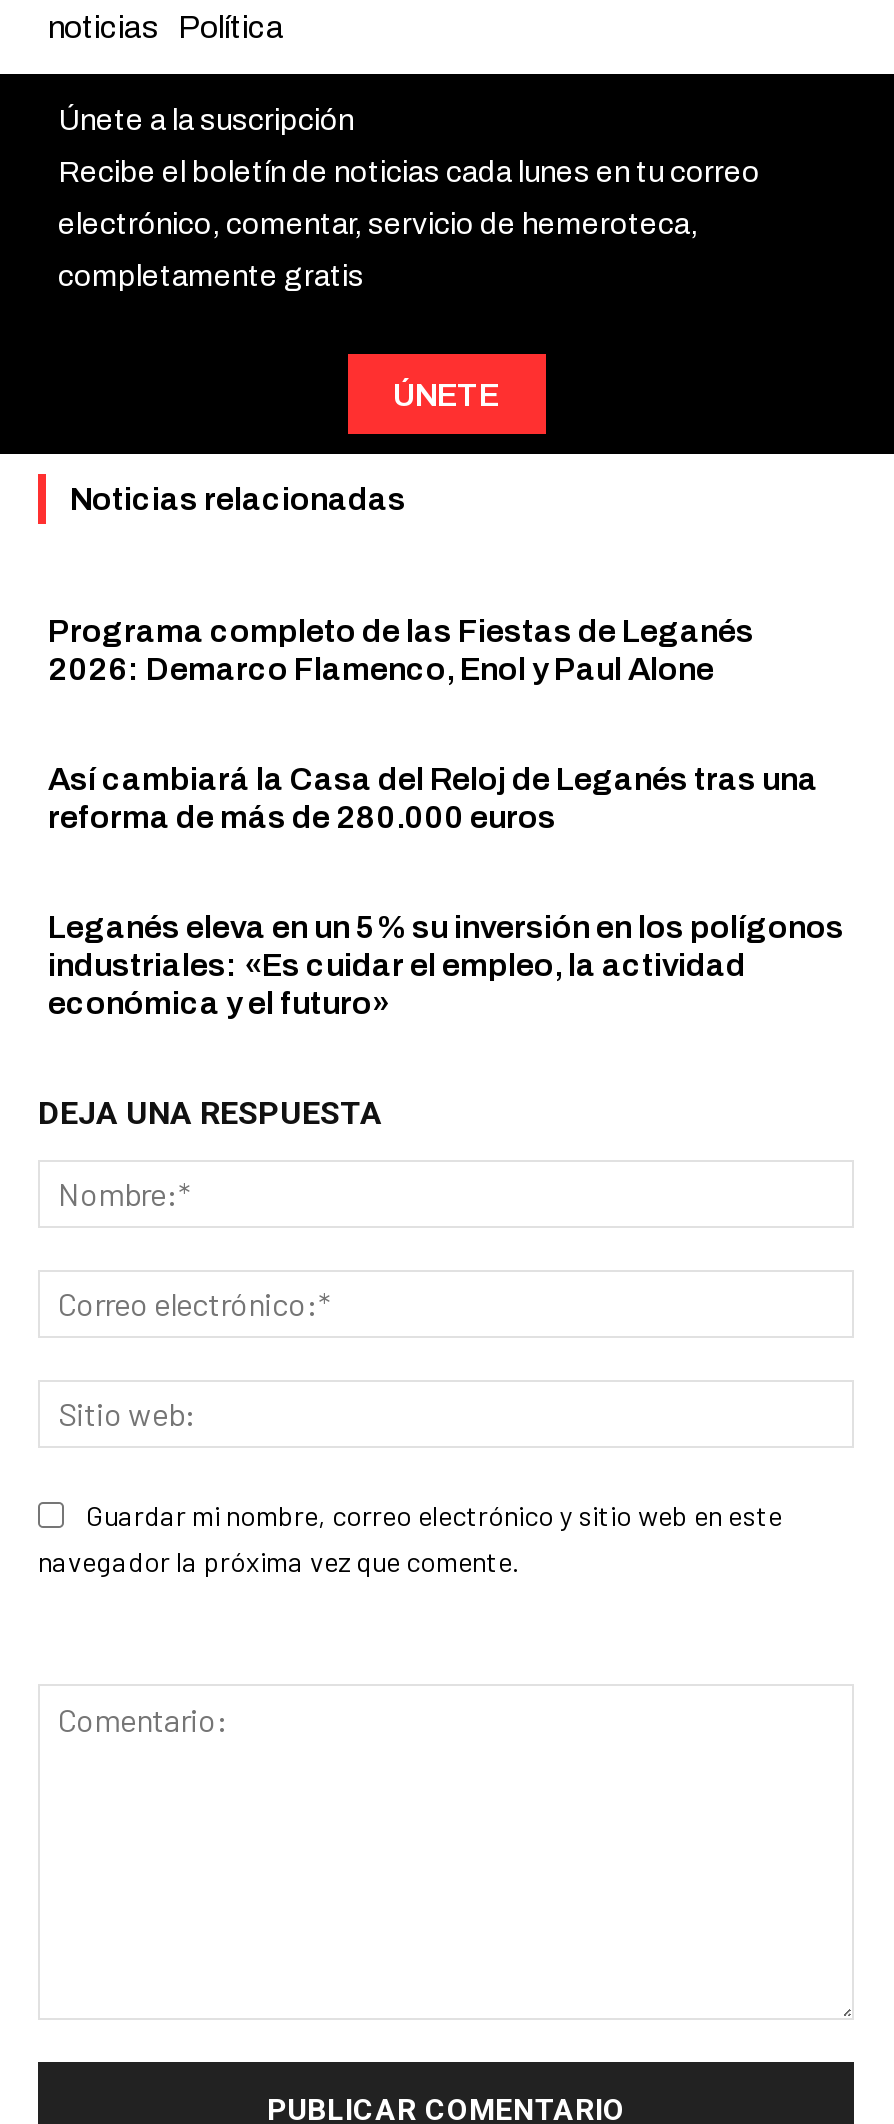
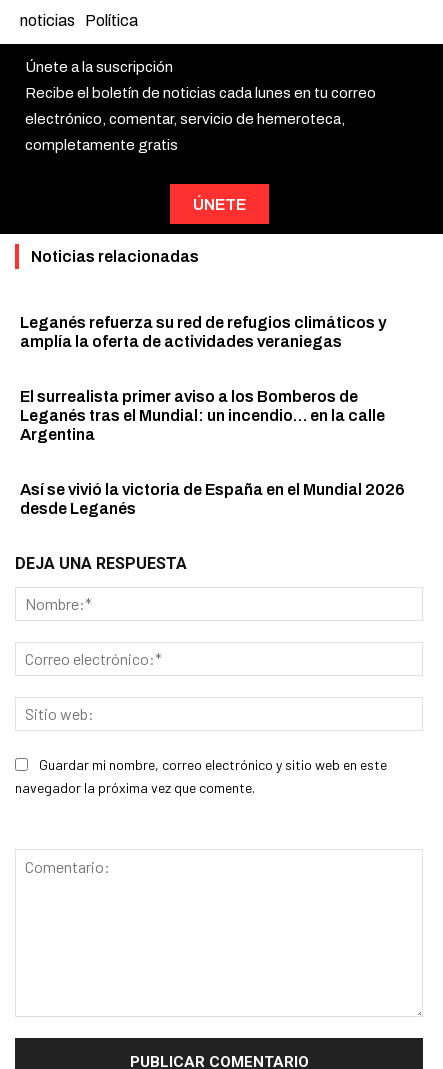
[48,613,754,685] Programa completo de las Fiestas de Leganés | 2026: Demarco Flamenco, Enol y Paul Alone -> [20,314,386,350] Leganés refuerza su red de refugios climáticos y | amplía la oferta de actividades veraniegas
[48,761,818,833] Así cambiará la Casa del Reloj de Leganés tras una | reforma de más de 280.000 euros -> [20,388,385,443] El surrealista primer aviso a los Bomberos de | Leganés tras el Mundial: un incendio… en la calle | Argentina
[48,909,844,1019] Leganés eleva en un 5% su inversión en los polígonos | industriales: «Es cuidar el empleo, la actividad | económica y el futuro» -> [20,481,405,517] Así se vivió la victoria de España en el Mundial 2026 | desde Leganés

